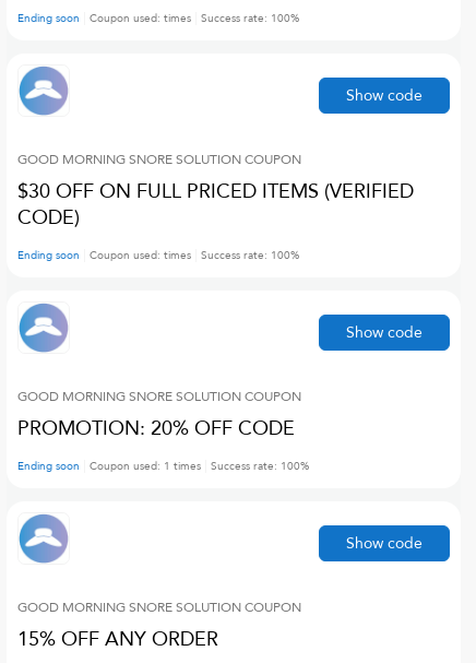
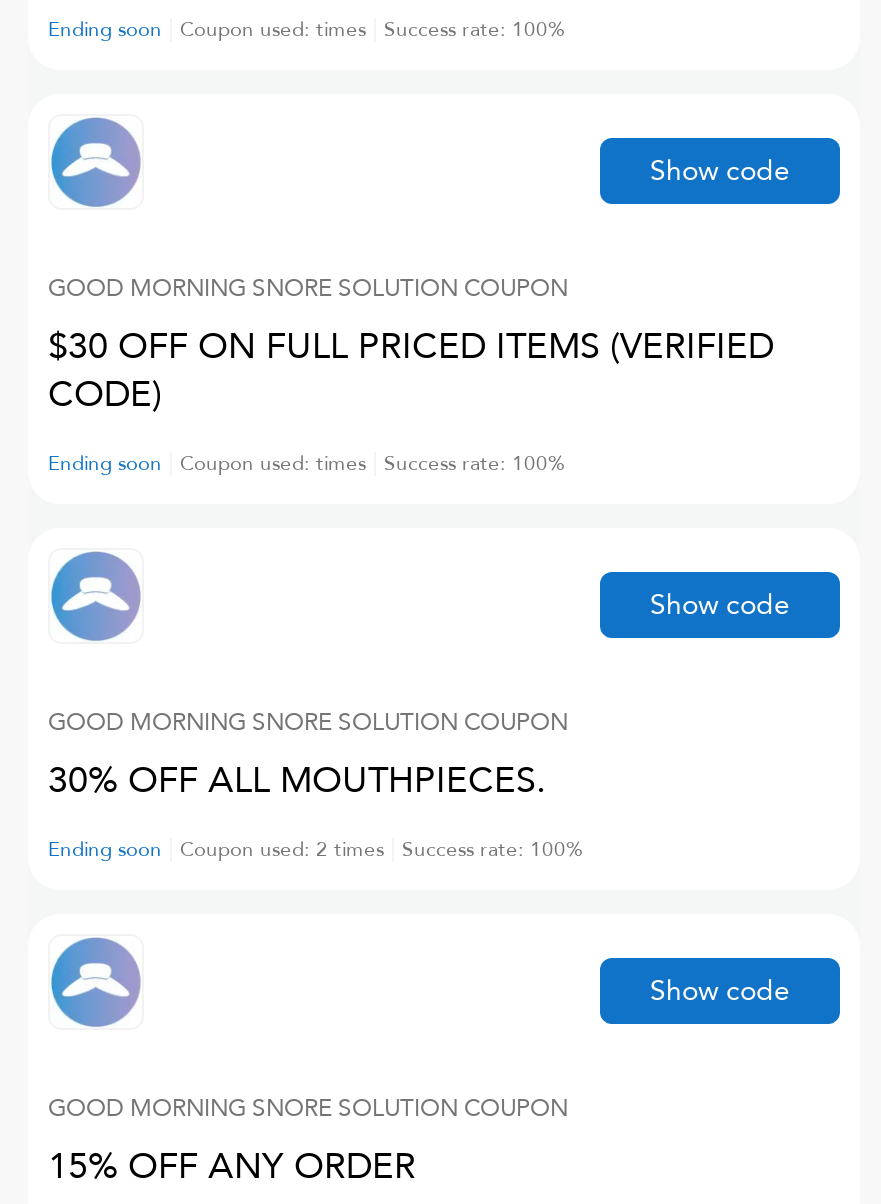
[17,415,295,442] PROMOTION: 20% OFF CODE -> [48,756,546,806] 30% OFF ALL MOUTHPIECES.
[90,459,201,474] Coupon used: 1 times -> [180,836,384,864] Coupon used: 2 times

